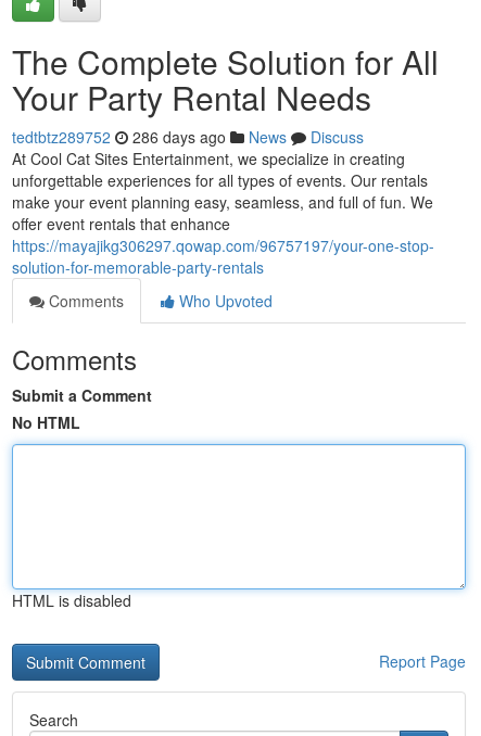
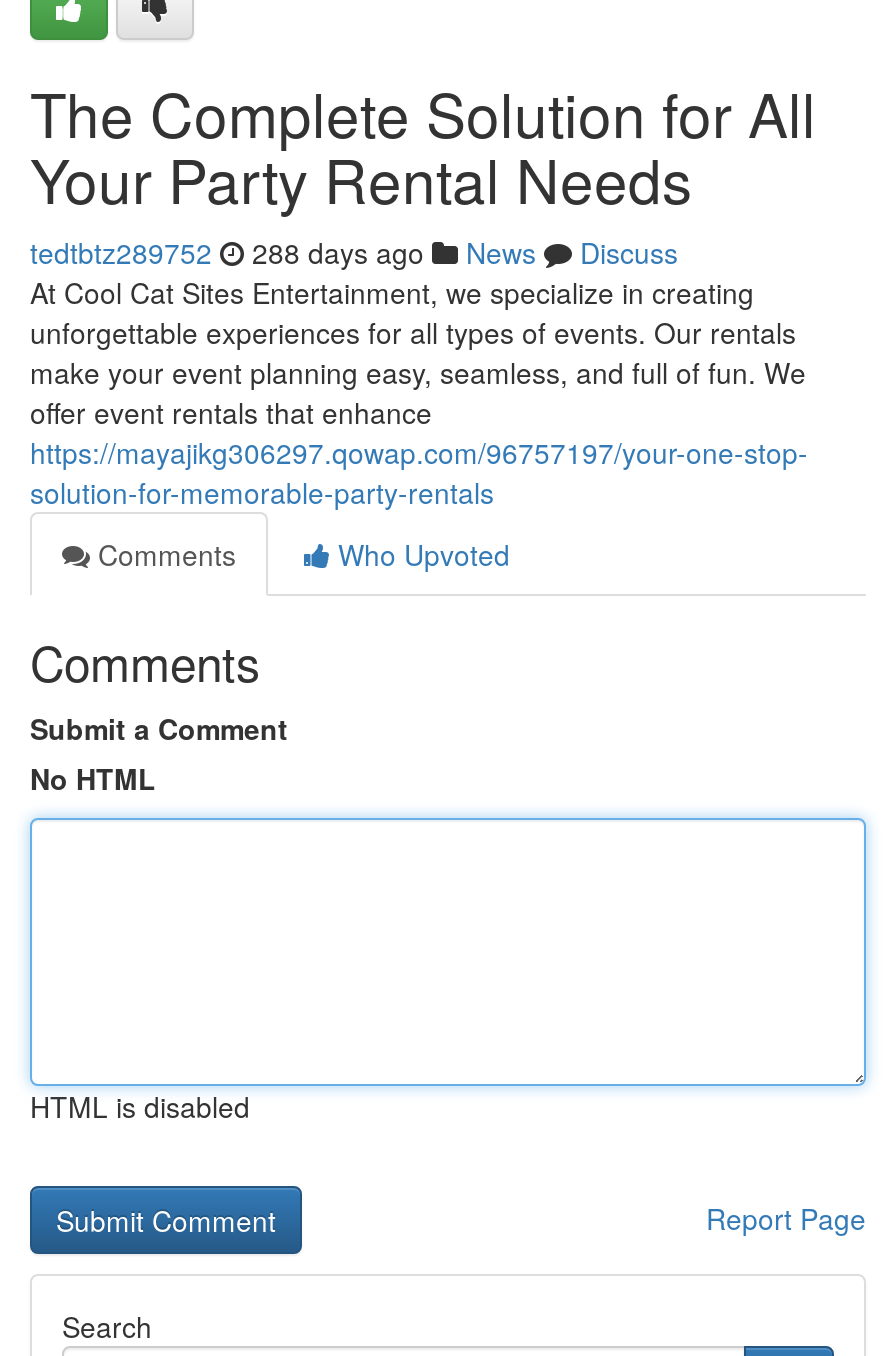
[12,126,364,148] tedtbtz289752 286 days ago News Discuss -> [30,232,678,272] tedtbtz289752 288 days ago News Discuss

